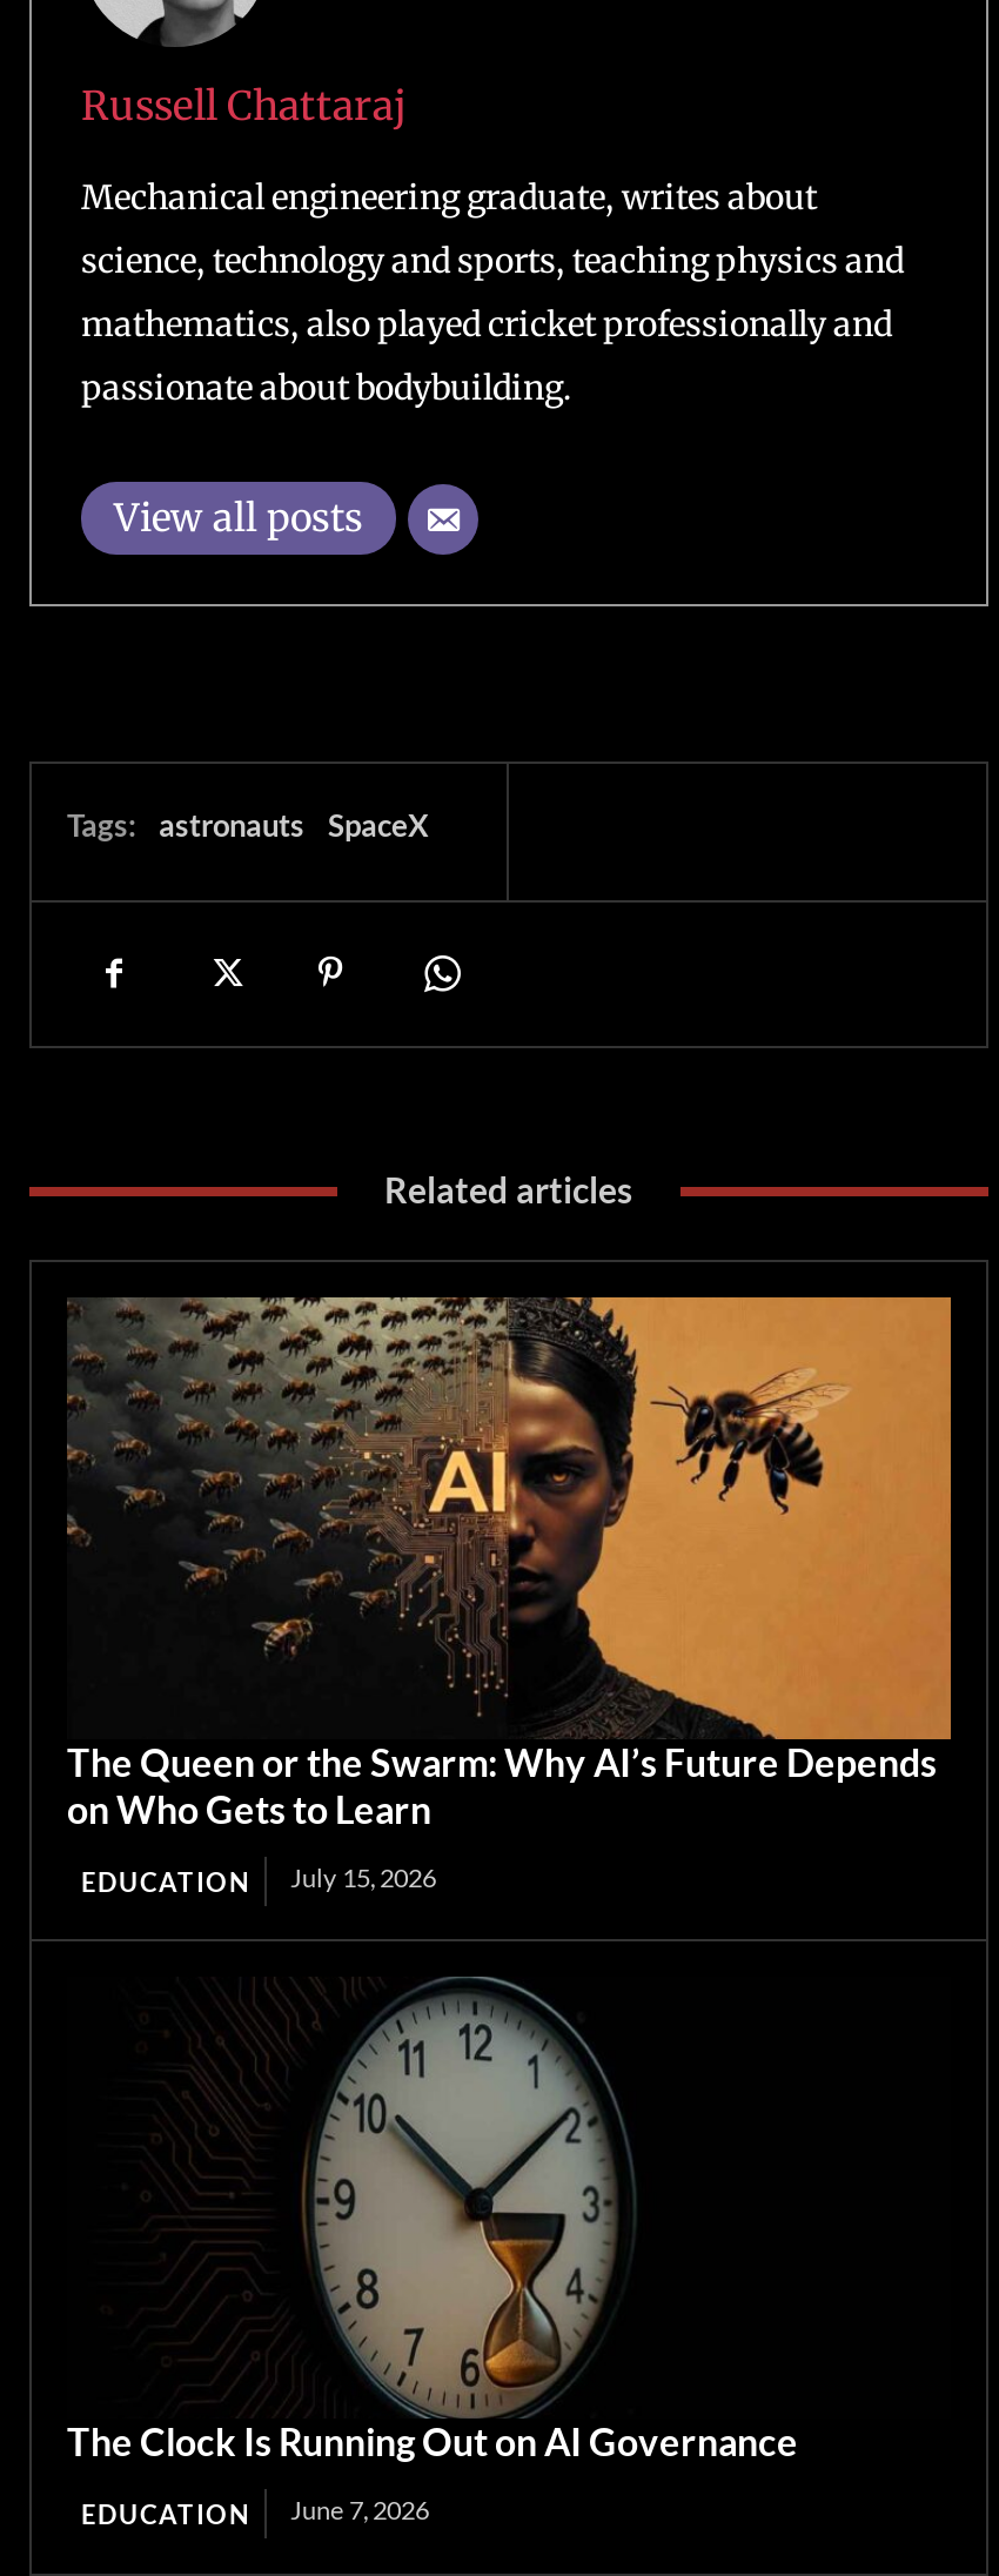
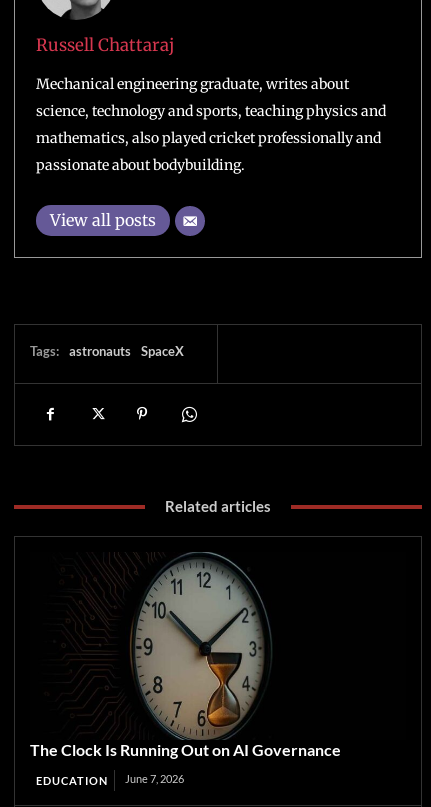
[65,1295,953,1897] [image] | The Queen or the Swarm: Why AI’s Future Depends | on Who Gets to Learn | EDUCATION | July 15, 2026 -> none

